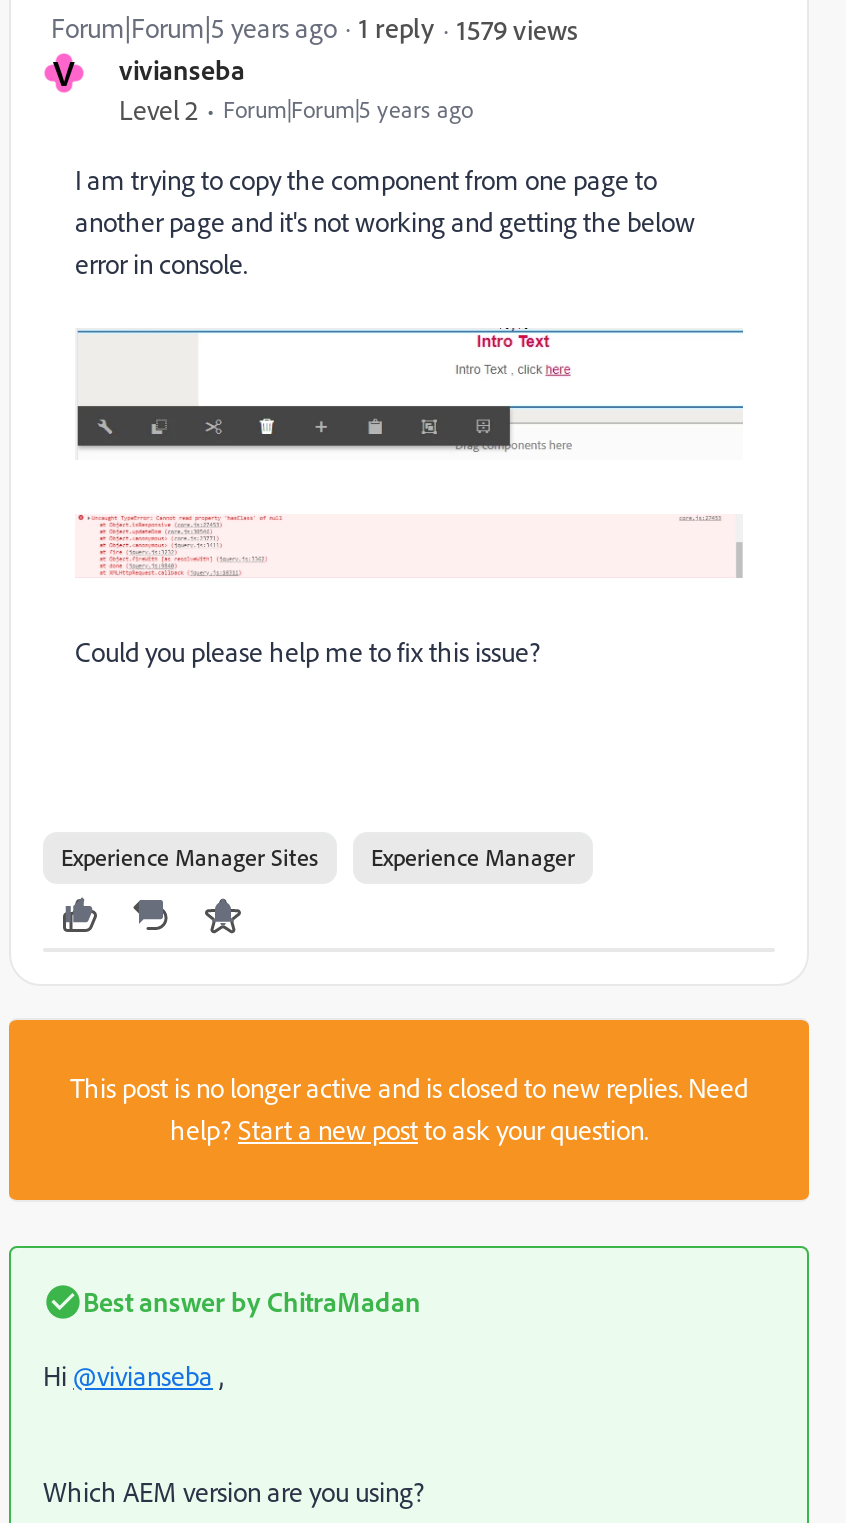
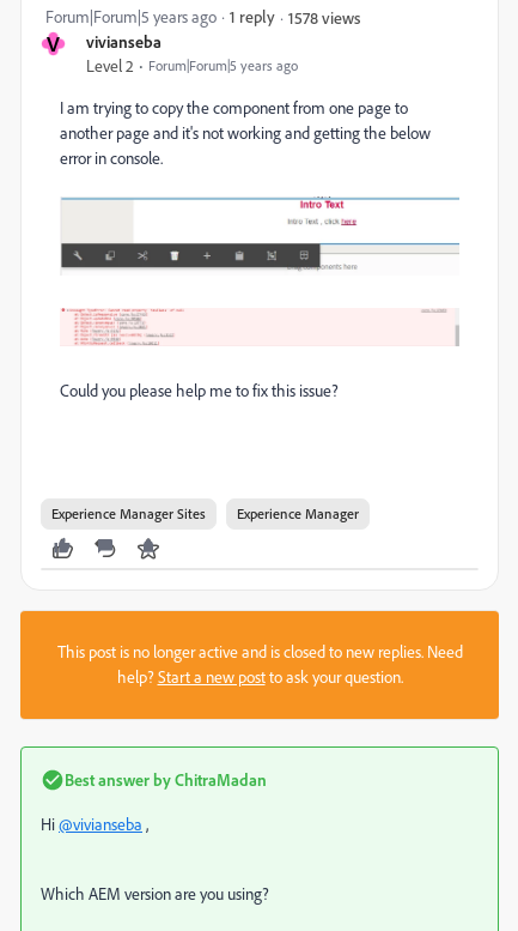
[457,11,577,45] 1579 views -> [288,7,360,27] 1578 views

